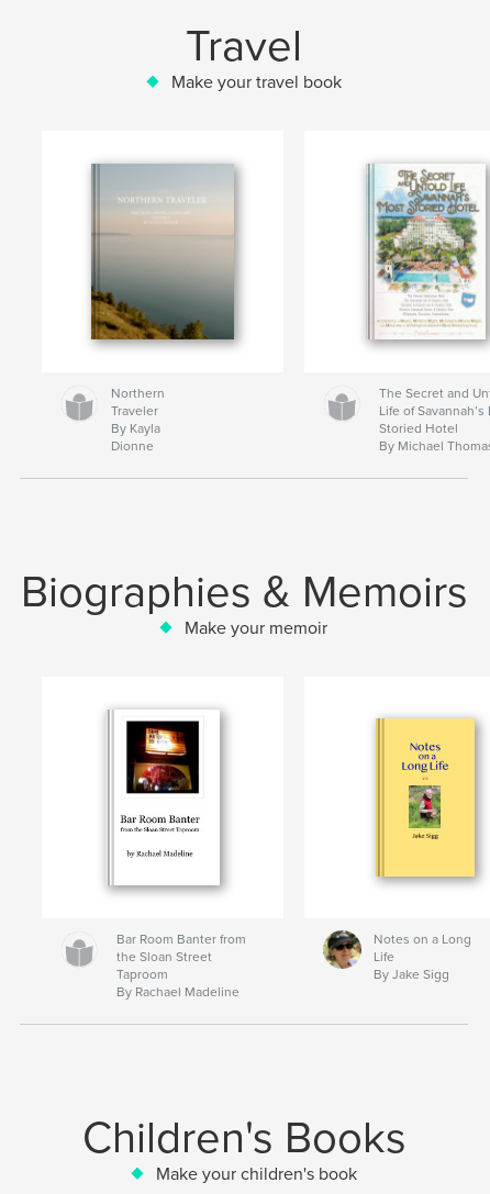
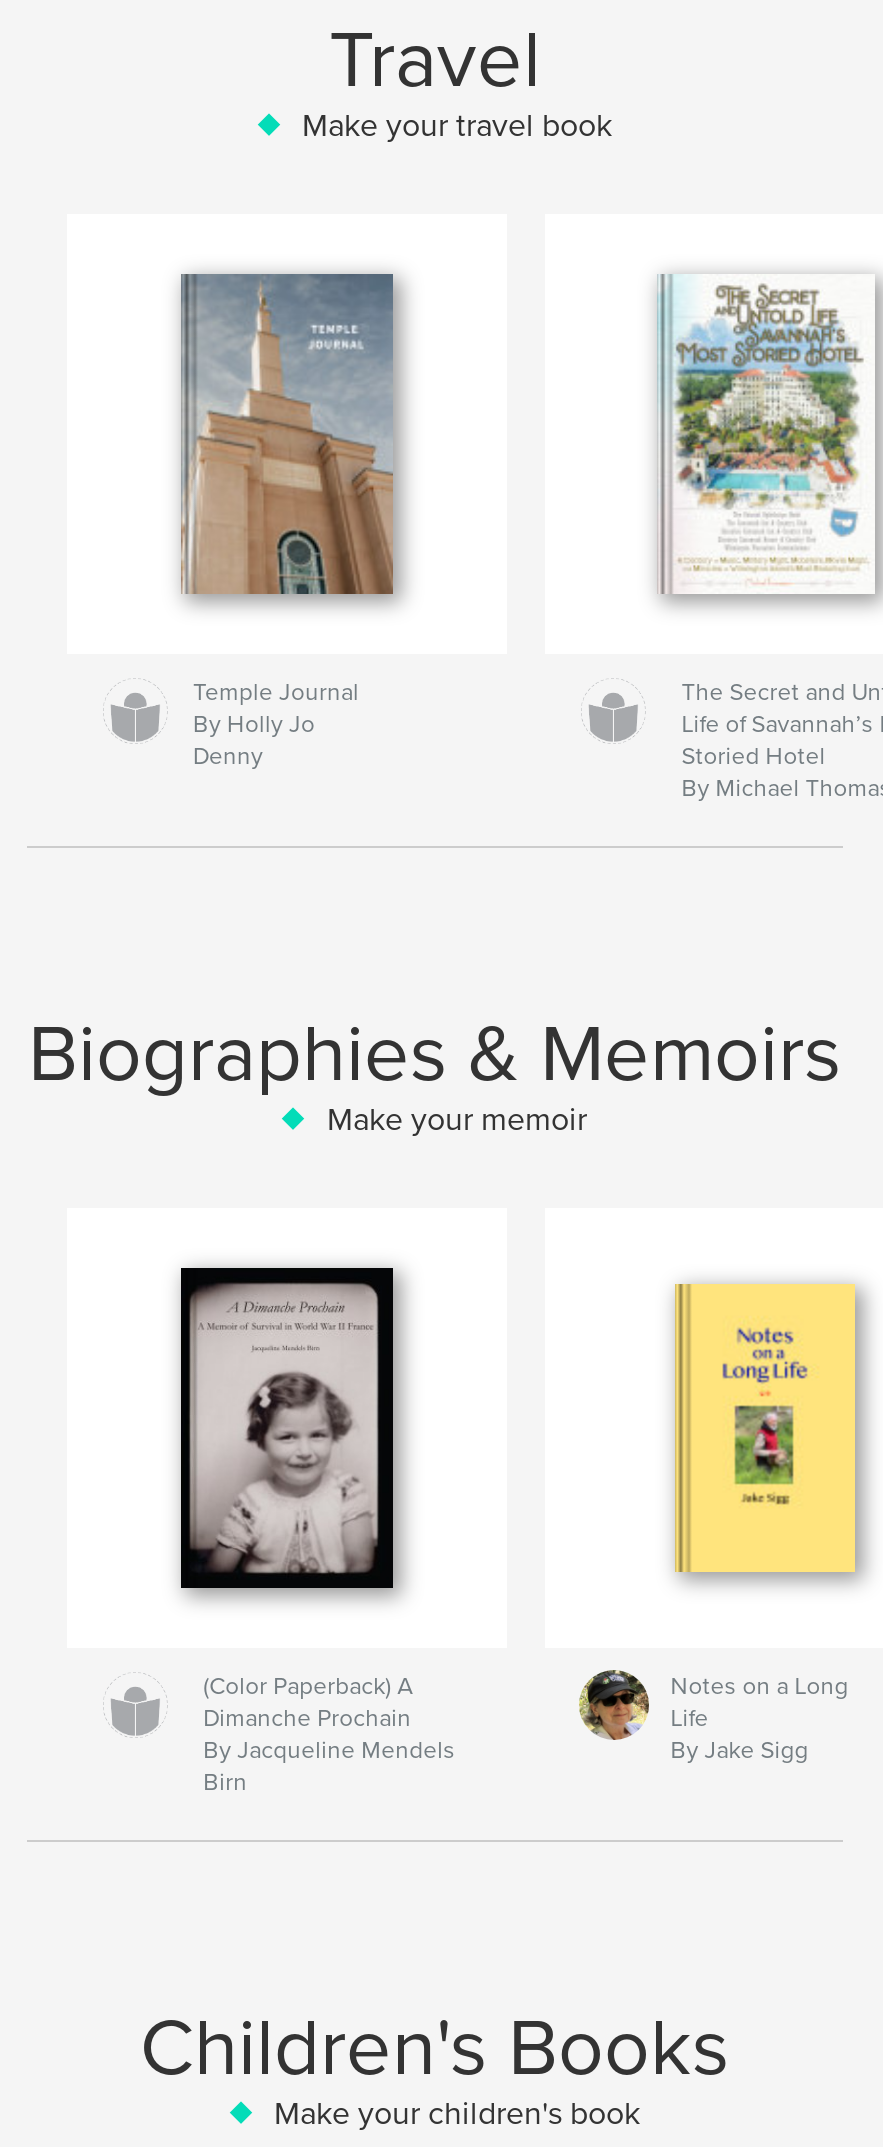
[89,163,242,453] [image] | Northern | Traveler | By Kayla | Dionne -> [155,274,429,770] [image] | Temple Journal | By Holly Jo | Denny
[104,710,221,886] [image] -> [179,1266,395,1590] [image]
[117,931,246,999] Bar Room Banter from | the Sloan Street | Taproom | By Rachael Madeline -> [203,1672,455,1796] (Color Paperback) A | Dimanche Prochain | By Jacqueline Mendels | Birn

